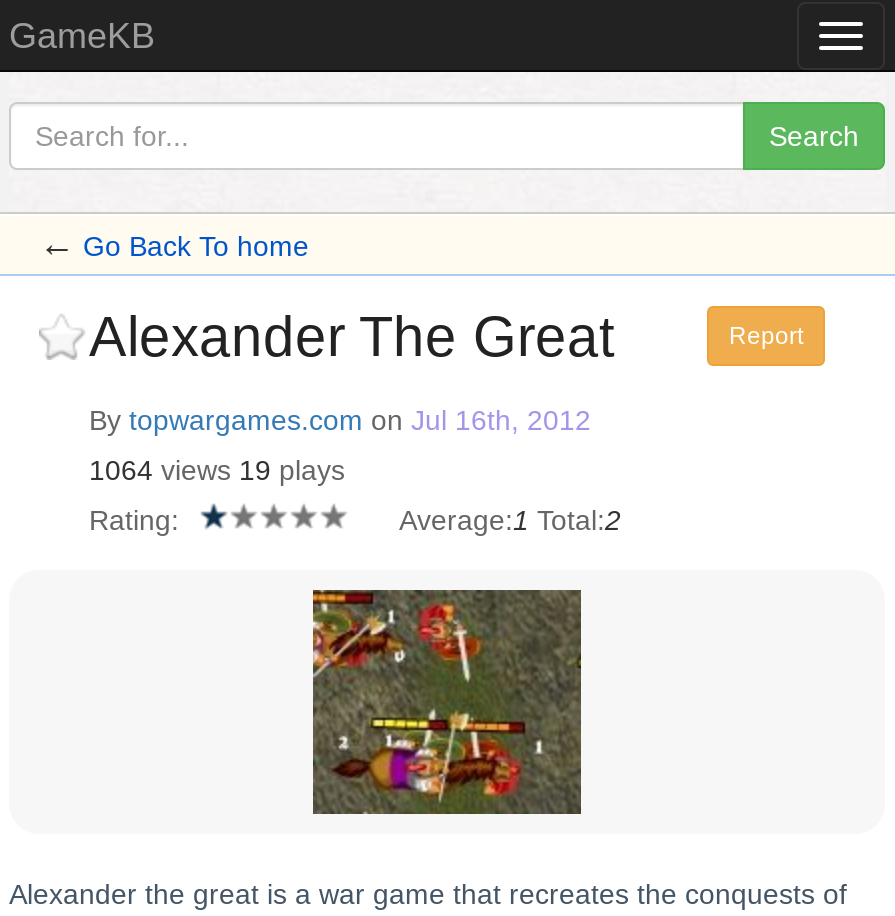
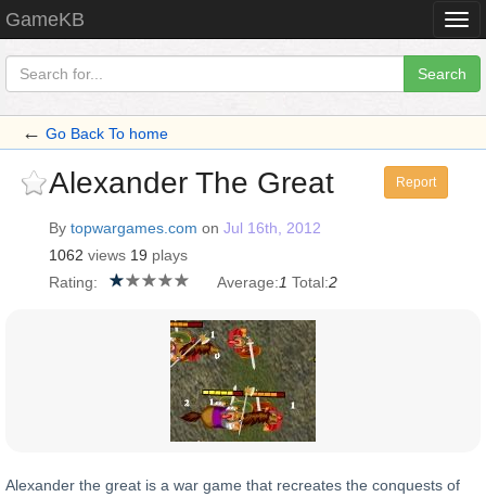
[89,454,345,486] 1064 views 19 plays -> [49,246,188,264] 1062 views 19 plays

